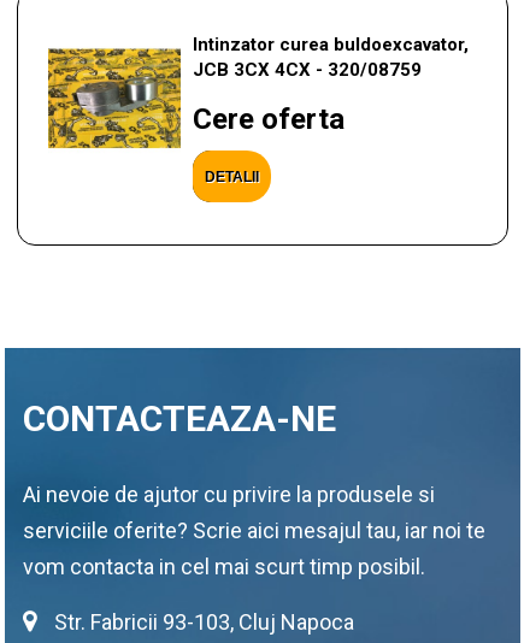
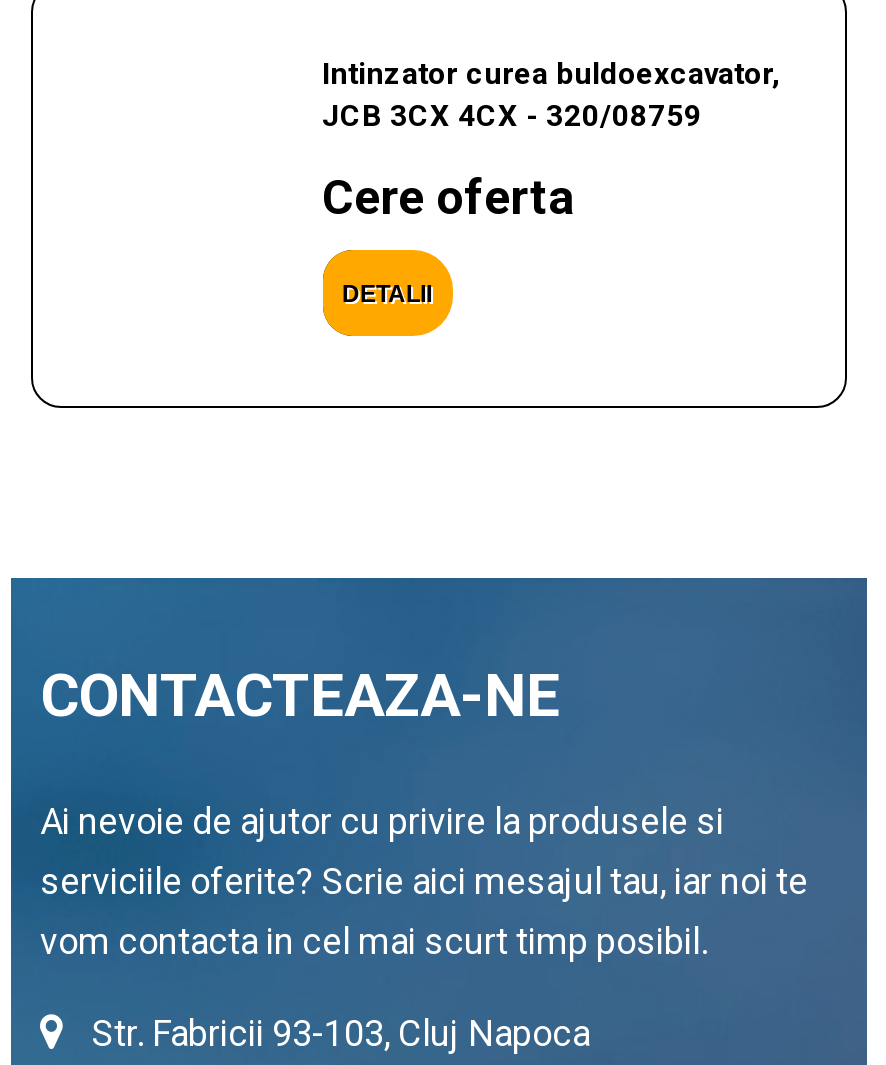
[47,47,182,149] [image] -> none

